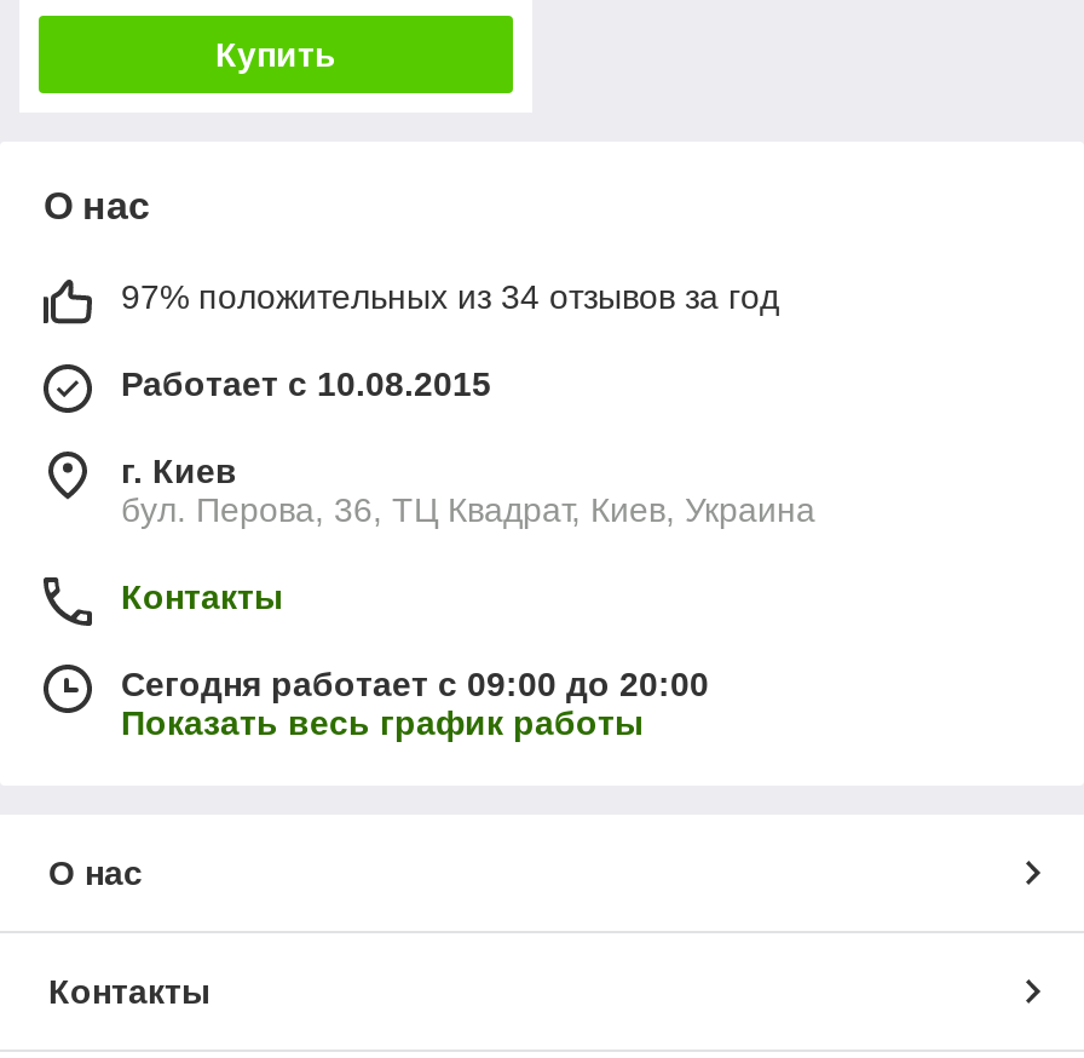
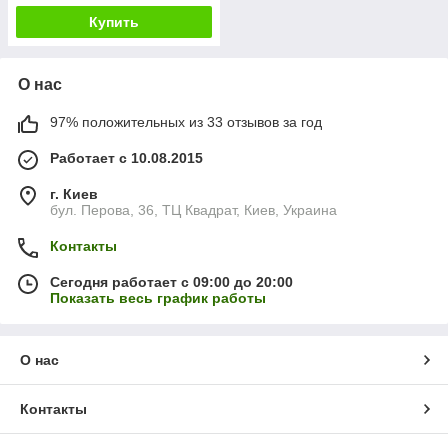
[121,276,779,315] 97% положительных из 34 отзывов за год -> [50,114,322,130] 97% положительных из 33 отзывов за год

